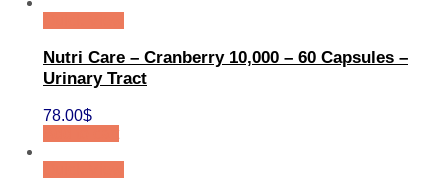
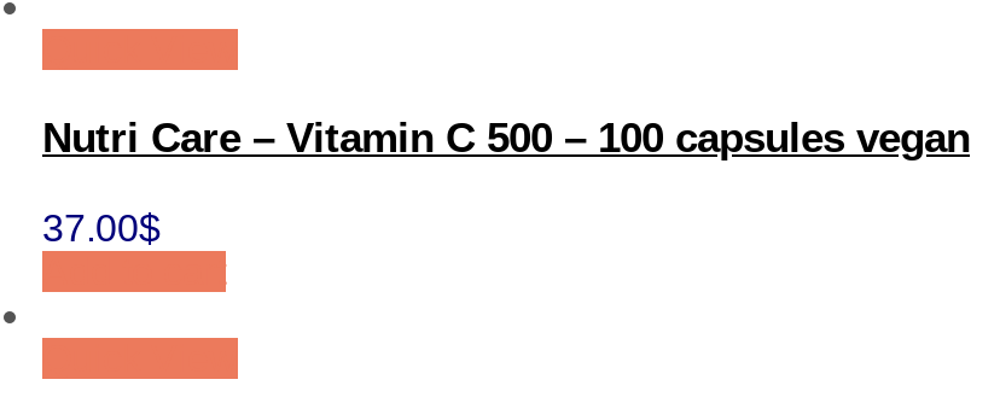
[43,47,408,88] Nutri Care – Cranberry 10,000 – 60 Capsules – | Urinary Tract -> [42,114,970,162] Nutri Care – Vitamin C 500 – 100 capsules vegan
[43,106,92,123] 78.00$ -> [42,206,161,247] 37.00$

